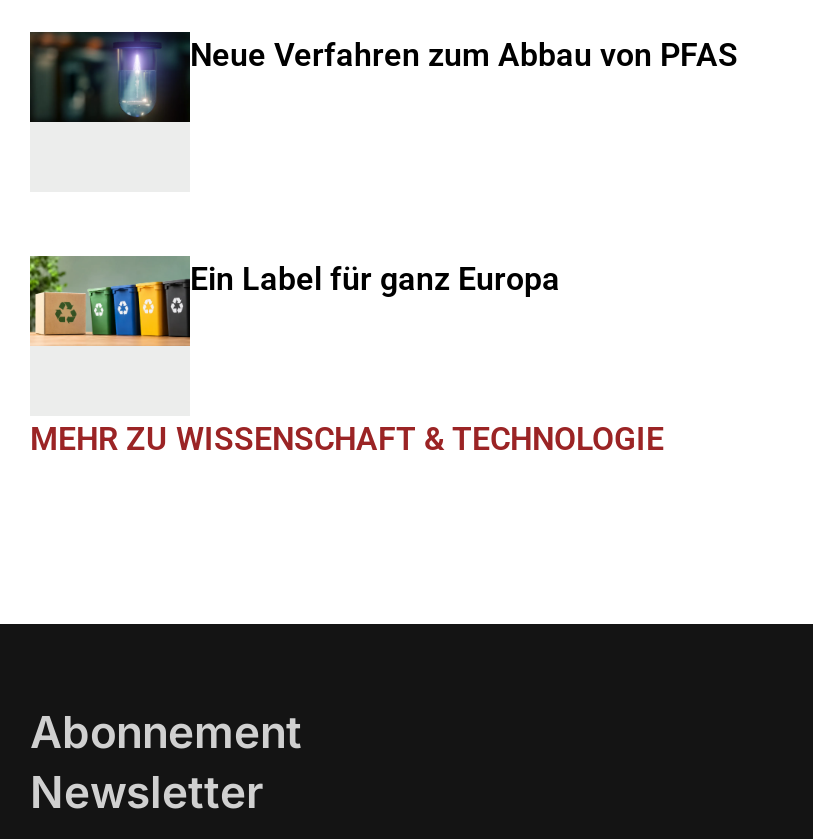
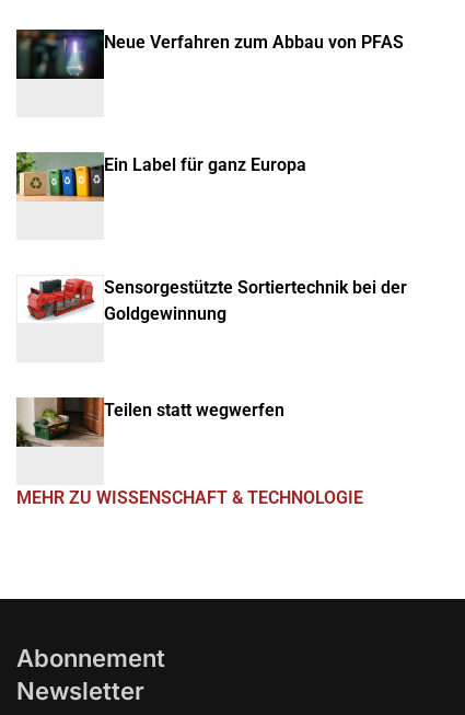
none -> [15,396,284,448] [image] | Teilen statt wegwerfen
none -> [26,277,407,324] [image] | Sensorgestützte Sortiertechnik bei der | Goldgewinnung

